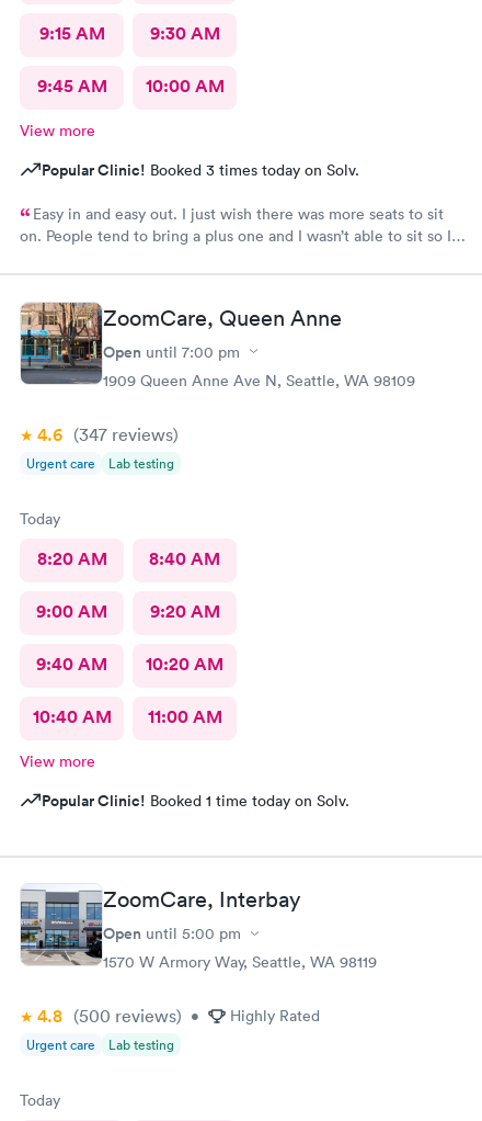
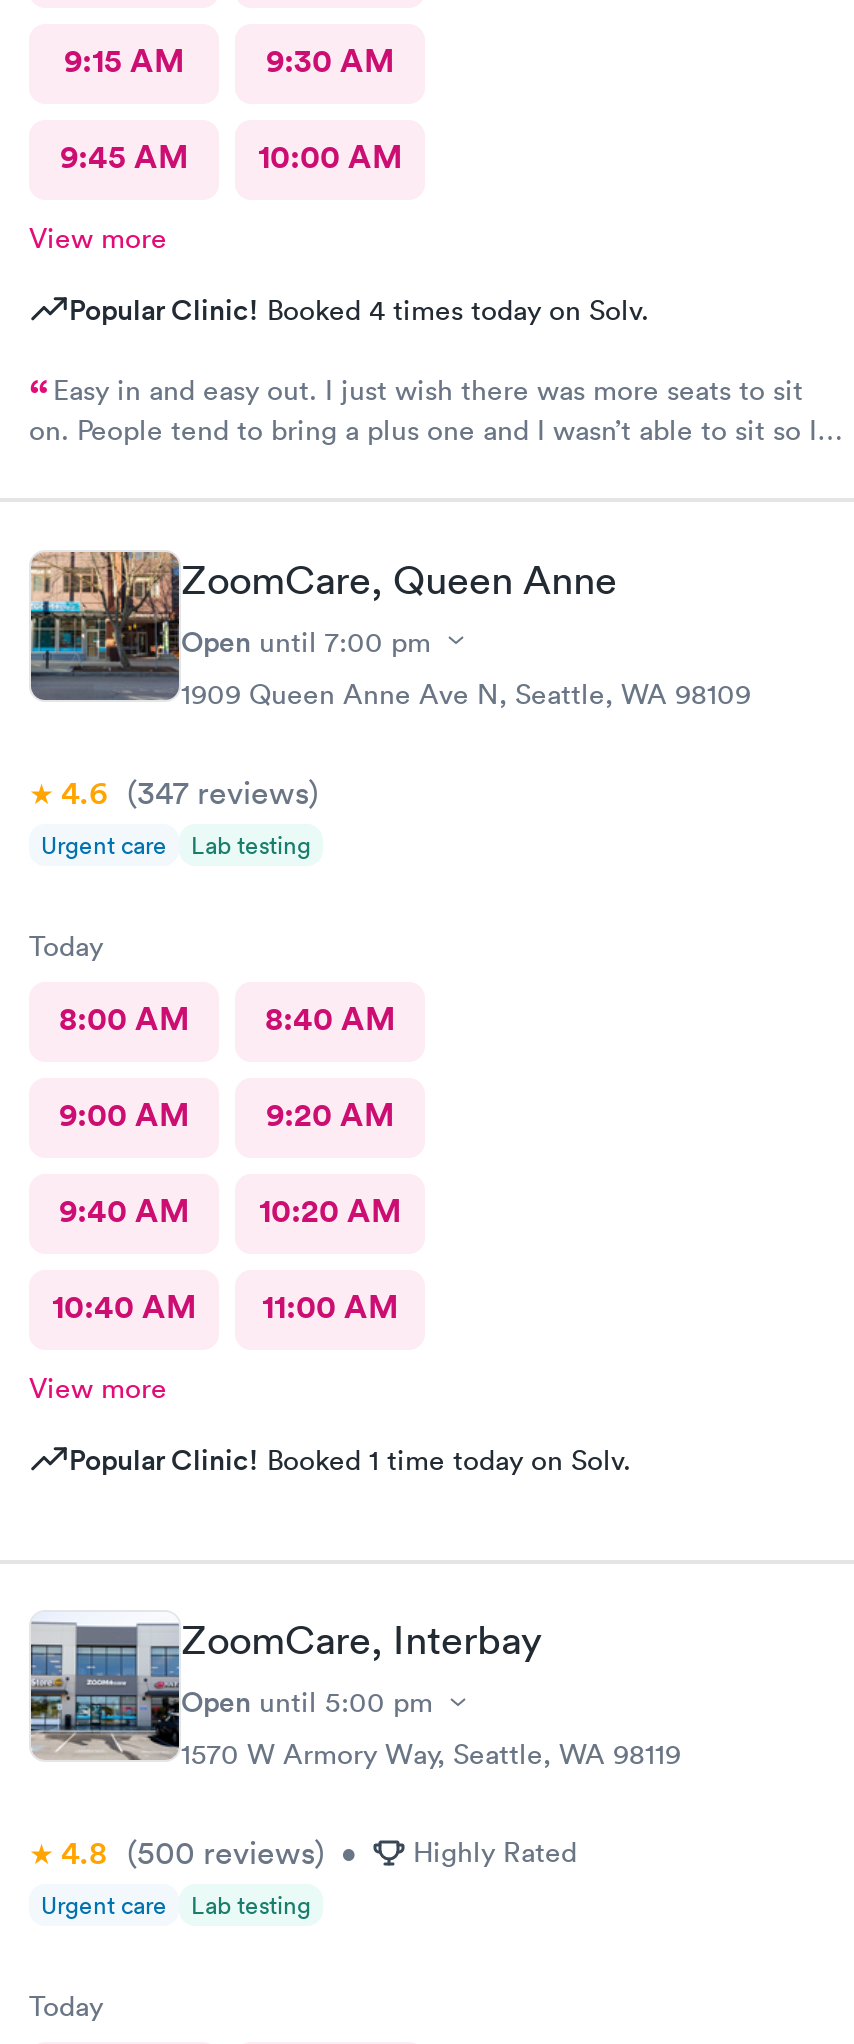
[42,159,359,181] Popular Clinic! Booked 3 times today on Solv. -> [69,290,649,330] Popular Clinic! Booked 4 times today on Solv.
[37,547,220,570] 8:20 AM 8:40 AM -> [59,997,395,1039] 8:00 AM 8:40 AM

